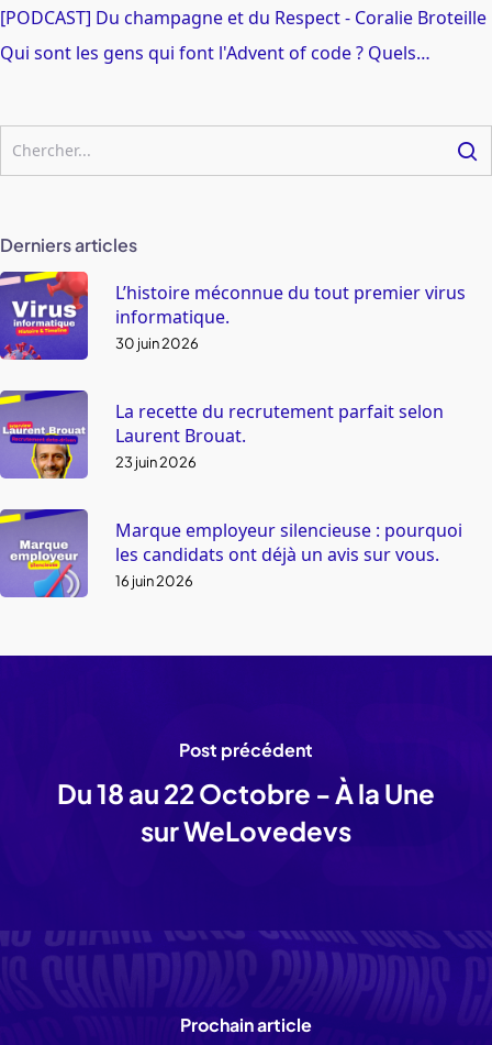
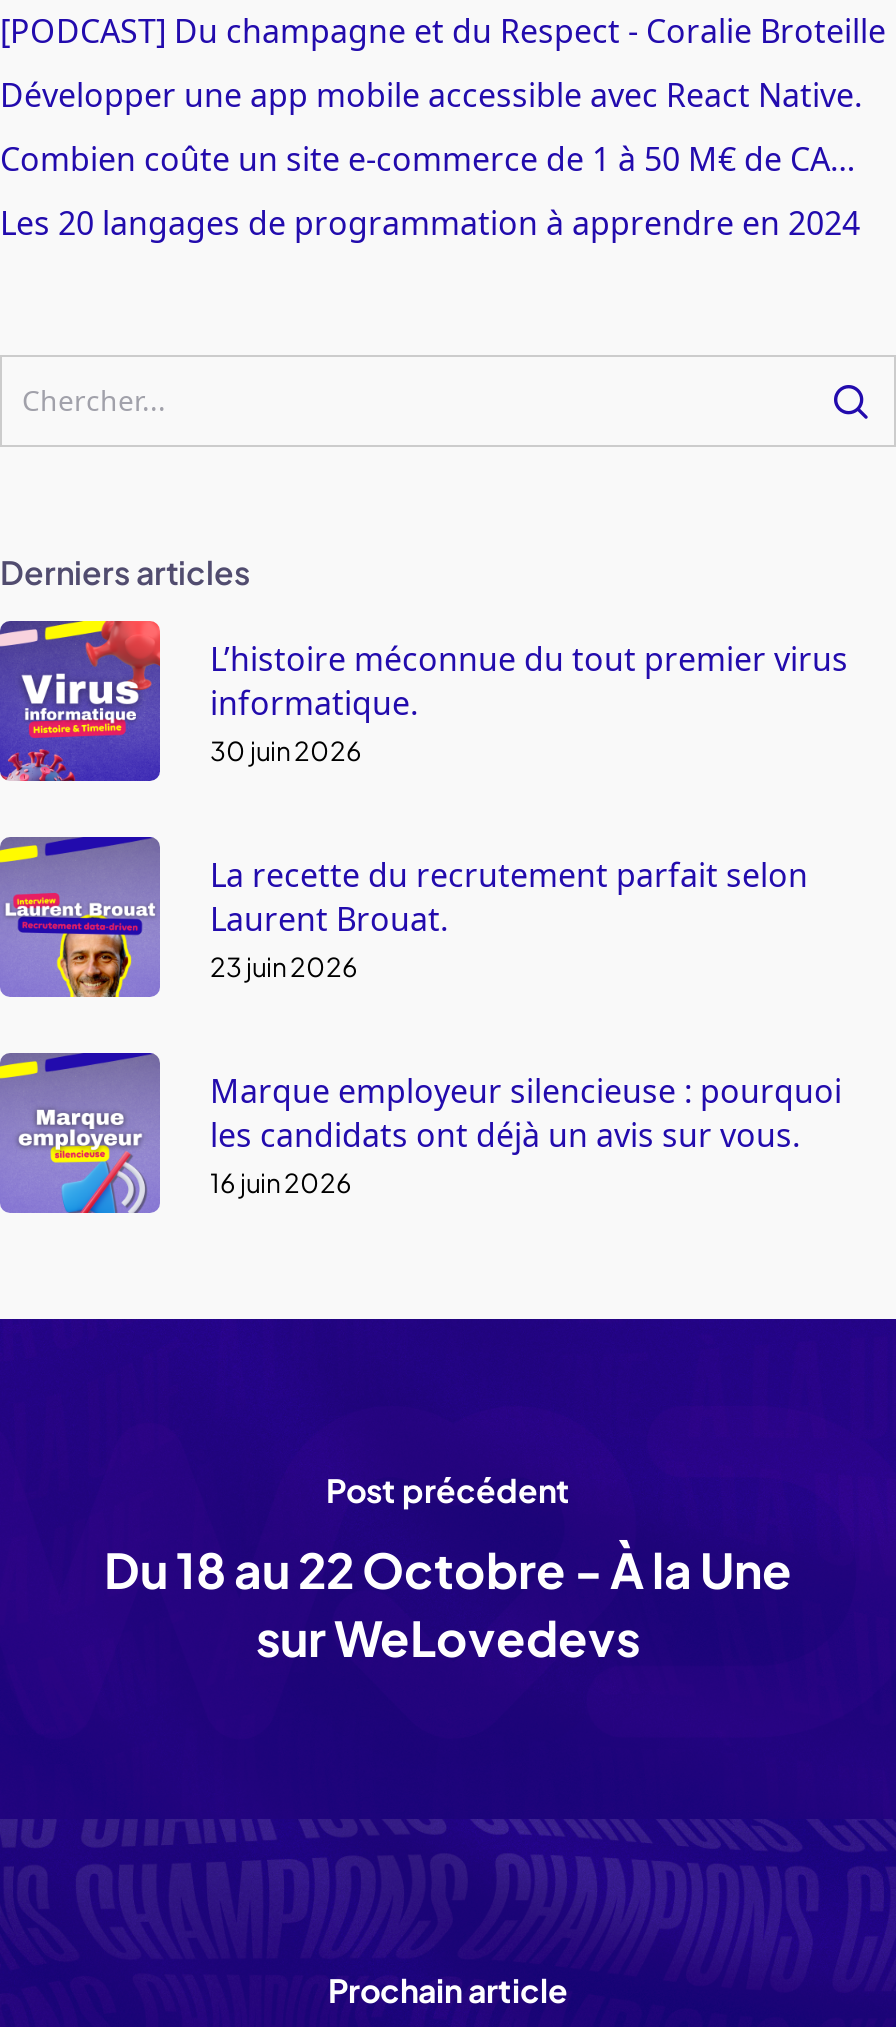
[0,41,431,65] Qui sont les gens qui font l'Advent of code ? Quels… -> [0,74,862,246] Développer une app mobile accessible avec React Native. | Combien coûte un site e-commerce de 1 à 50 M€ de CA… | Les 20 langages de programmation à apprendre en 2024

